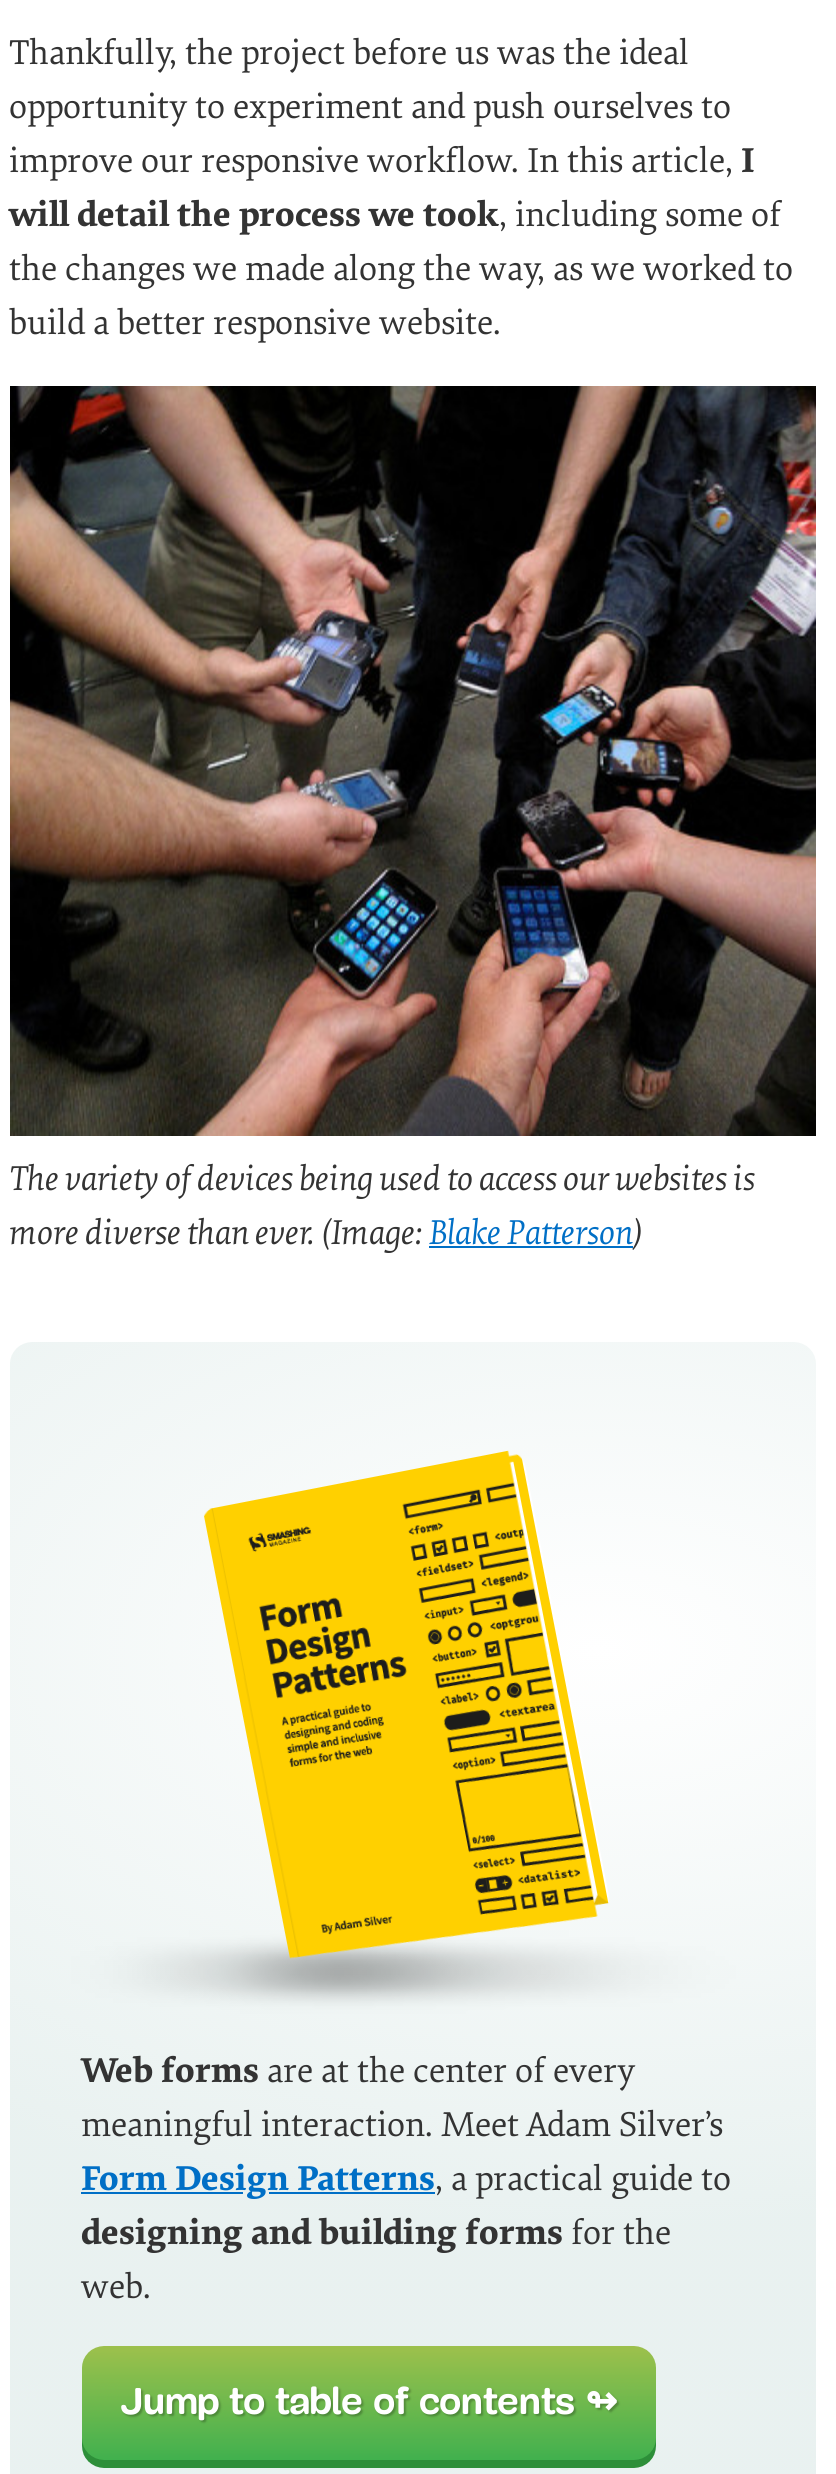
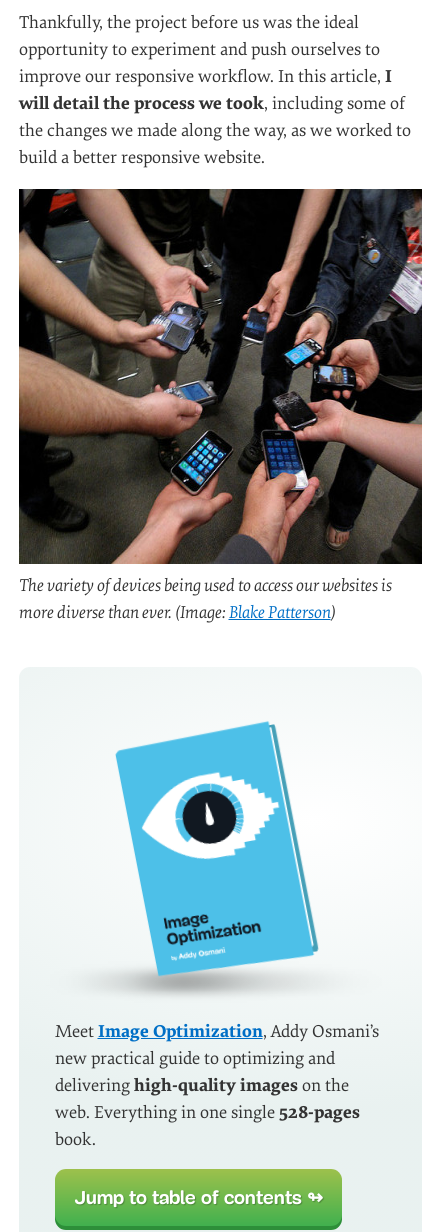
[202,1450,610,1960] [image] -> [115,721,319,976] [image]
[81,2050,731,2308] Web forms are at the center of every | meaningful interaction. Meet Adam Silver’s | Form Design Patterns, a practical guide to | designing and building forms for the | web. -> [54,1021,378,1150] Meet Image Optimization, Addy Osmani’s | new practical guide to optimizing and | delivering high-quality images on the | web. Everything in one single 528-pages | book.

